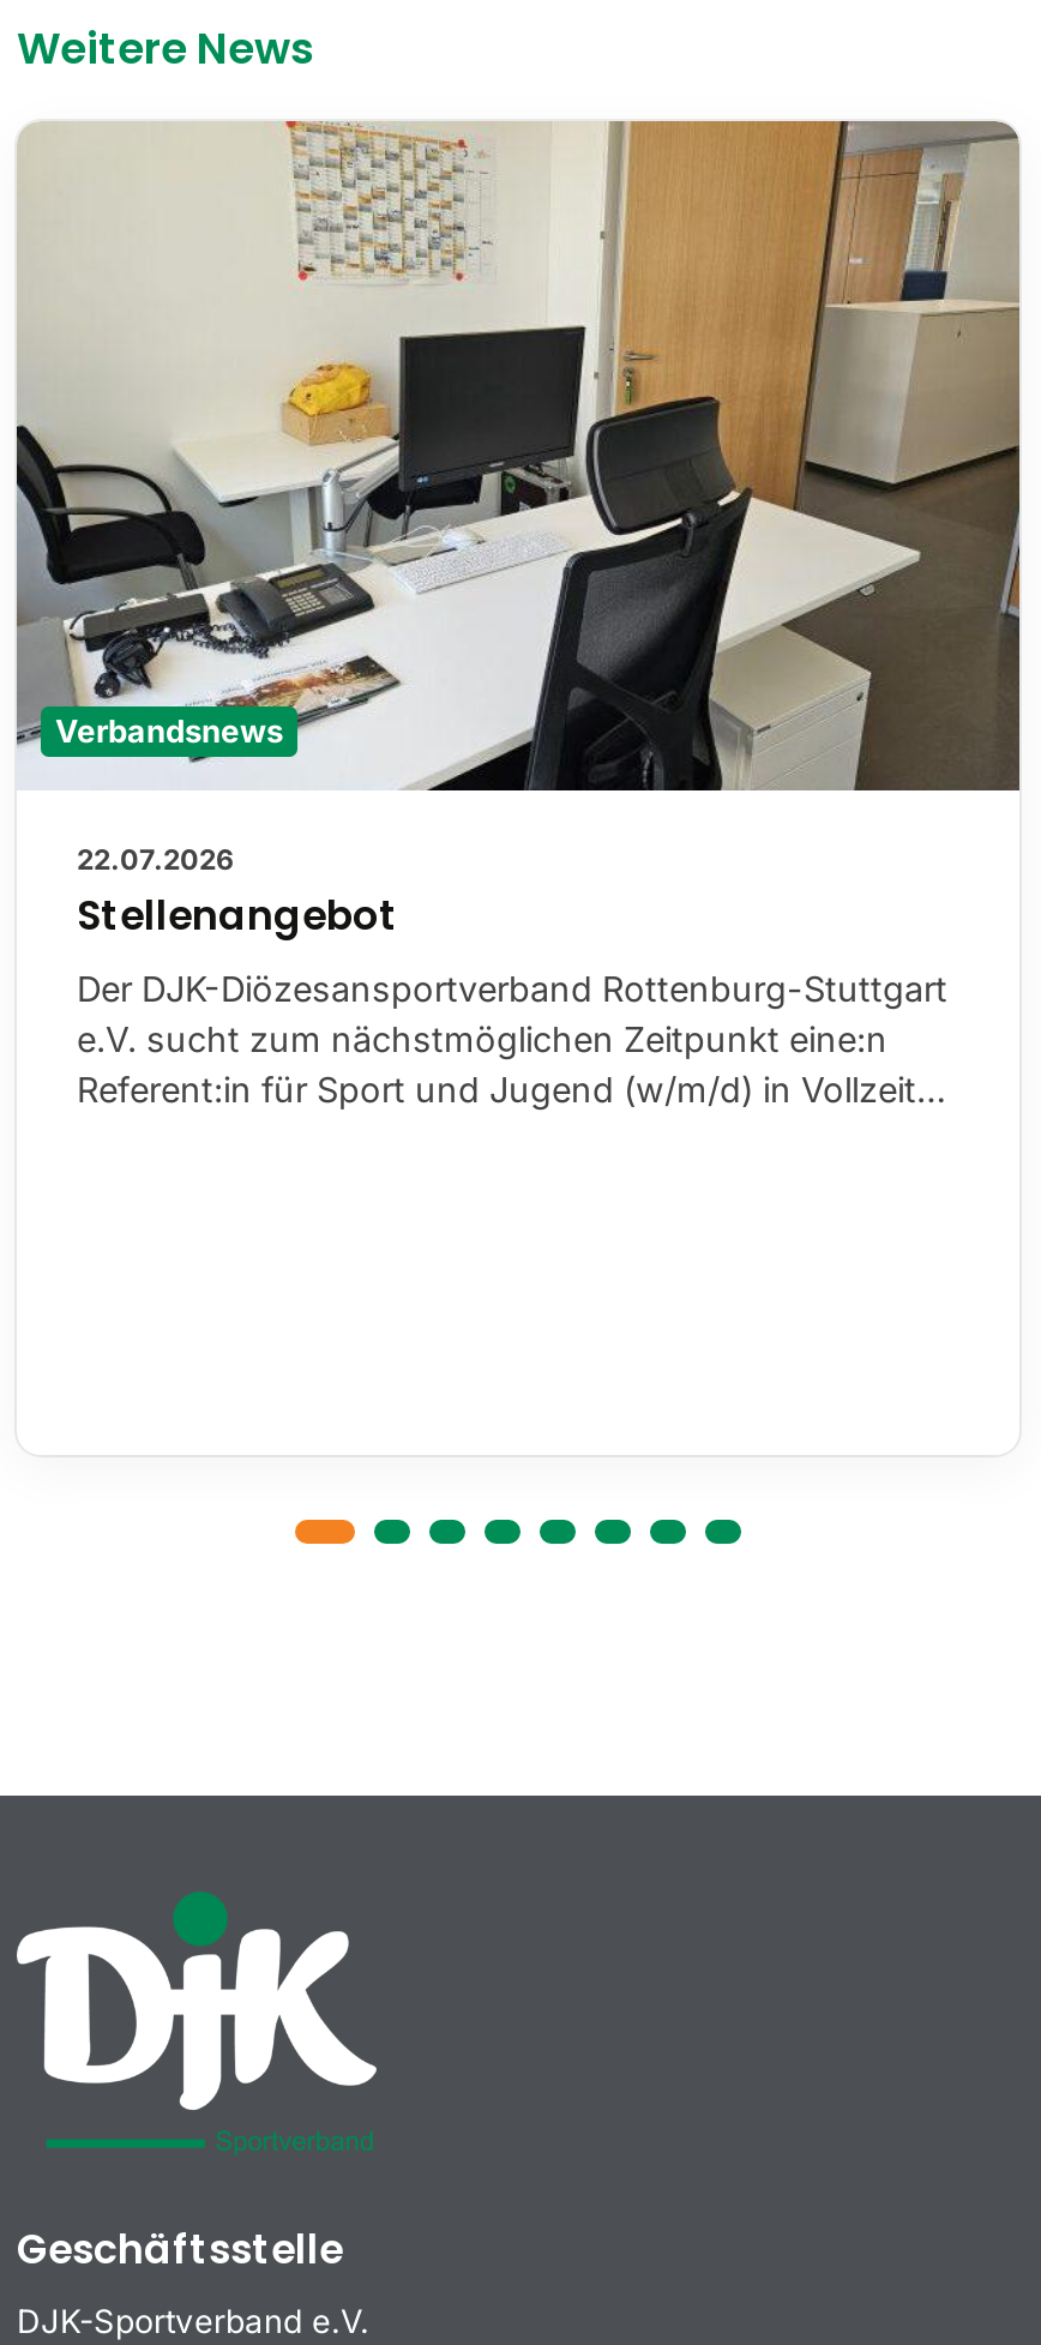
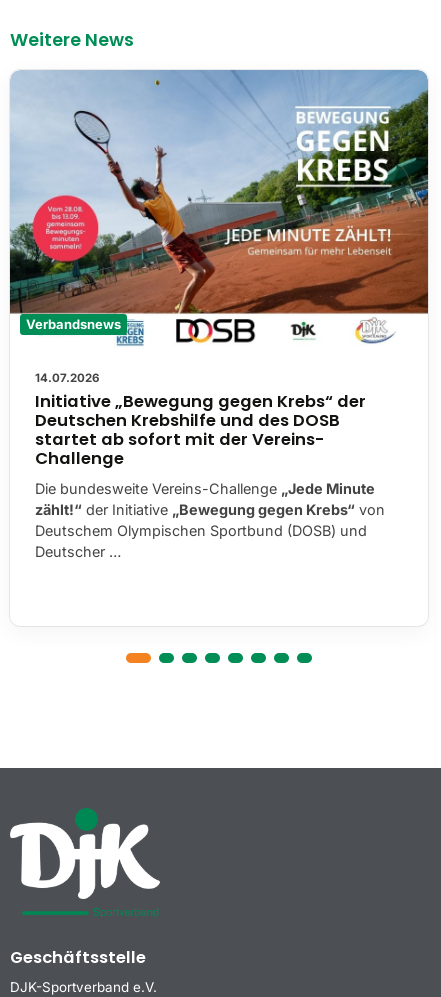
[14,119,1022,1110] [image] | 22.07.2026 | Stellenangebot | Der DJK-Diözesansportverband Rottenburg-Stuttgart | e.V. sucht zum nächstmöglichen Zeitpunkt eine:n | Referent:in für Sport und Jugend (w/m/d) in Vollzeit… -> [9,69,429,560] [image] | 14.07.2026 | Initiative „Bewegung gegen Krebs“ der | Deutschen Krebshilfe und des DOSB | startet ab sofort mit der Vereins- | Challenge | Die bundesweite Vereins-Challenge „Jede Minute | zählt!“der Initiative „Bewegung gegen Krebs“von | Deutschem Olympischen Sportbund (DOSB) und | Deutscher …

